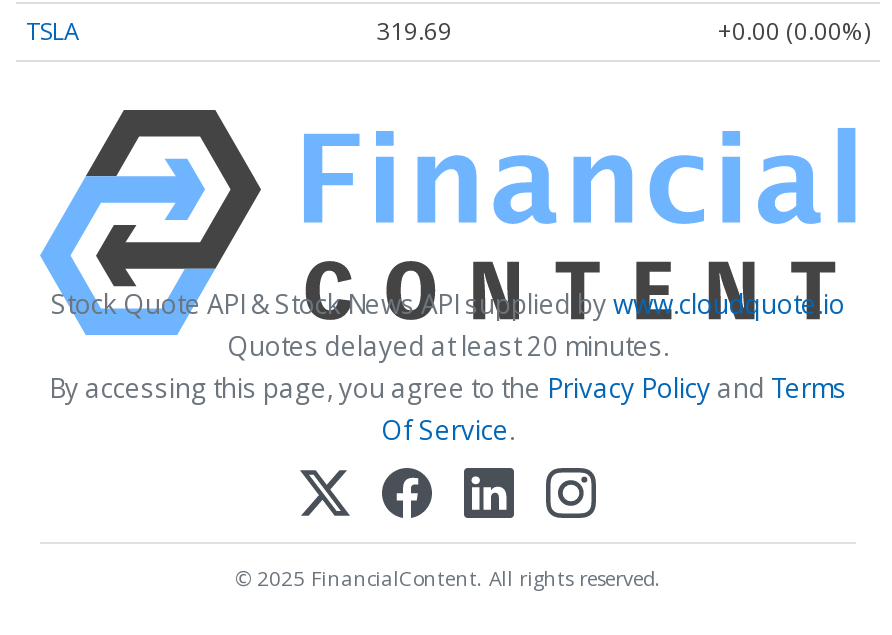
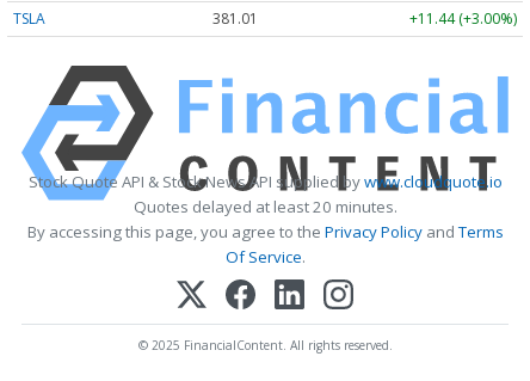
[376,15,452,49] 319.69 -> [212,9,258,29] 381.01
[718,15,870,49] +0.00 (0.00%) -> [409,9,517,29] +11.44 (+3.00%)

